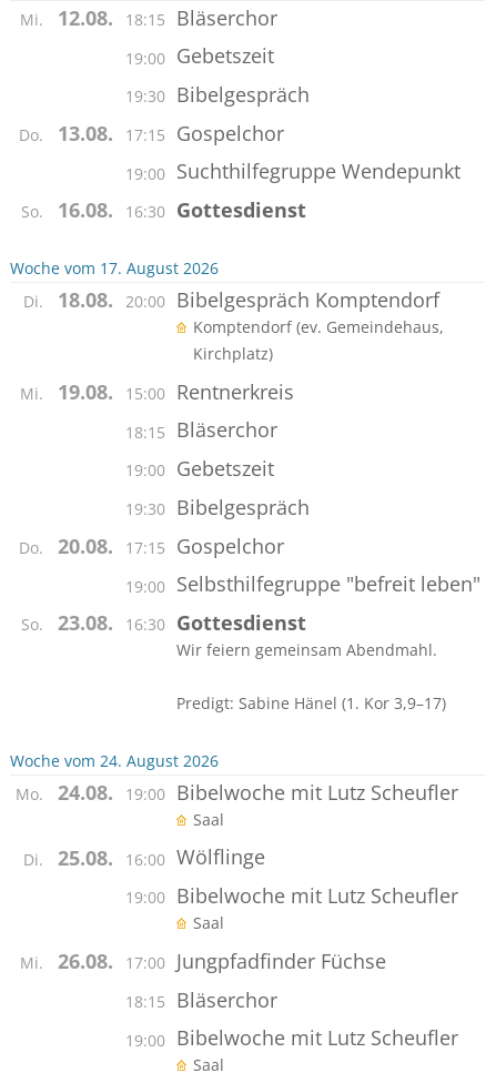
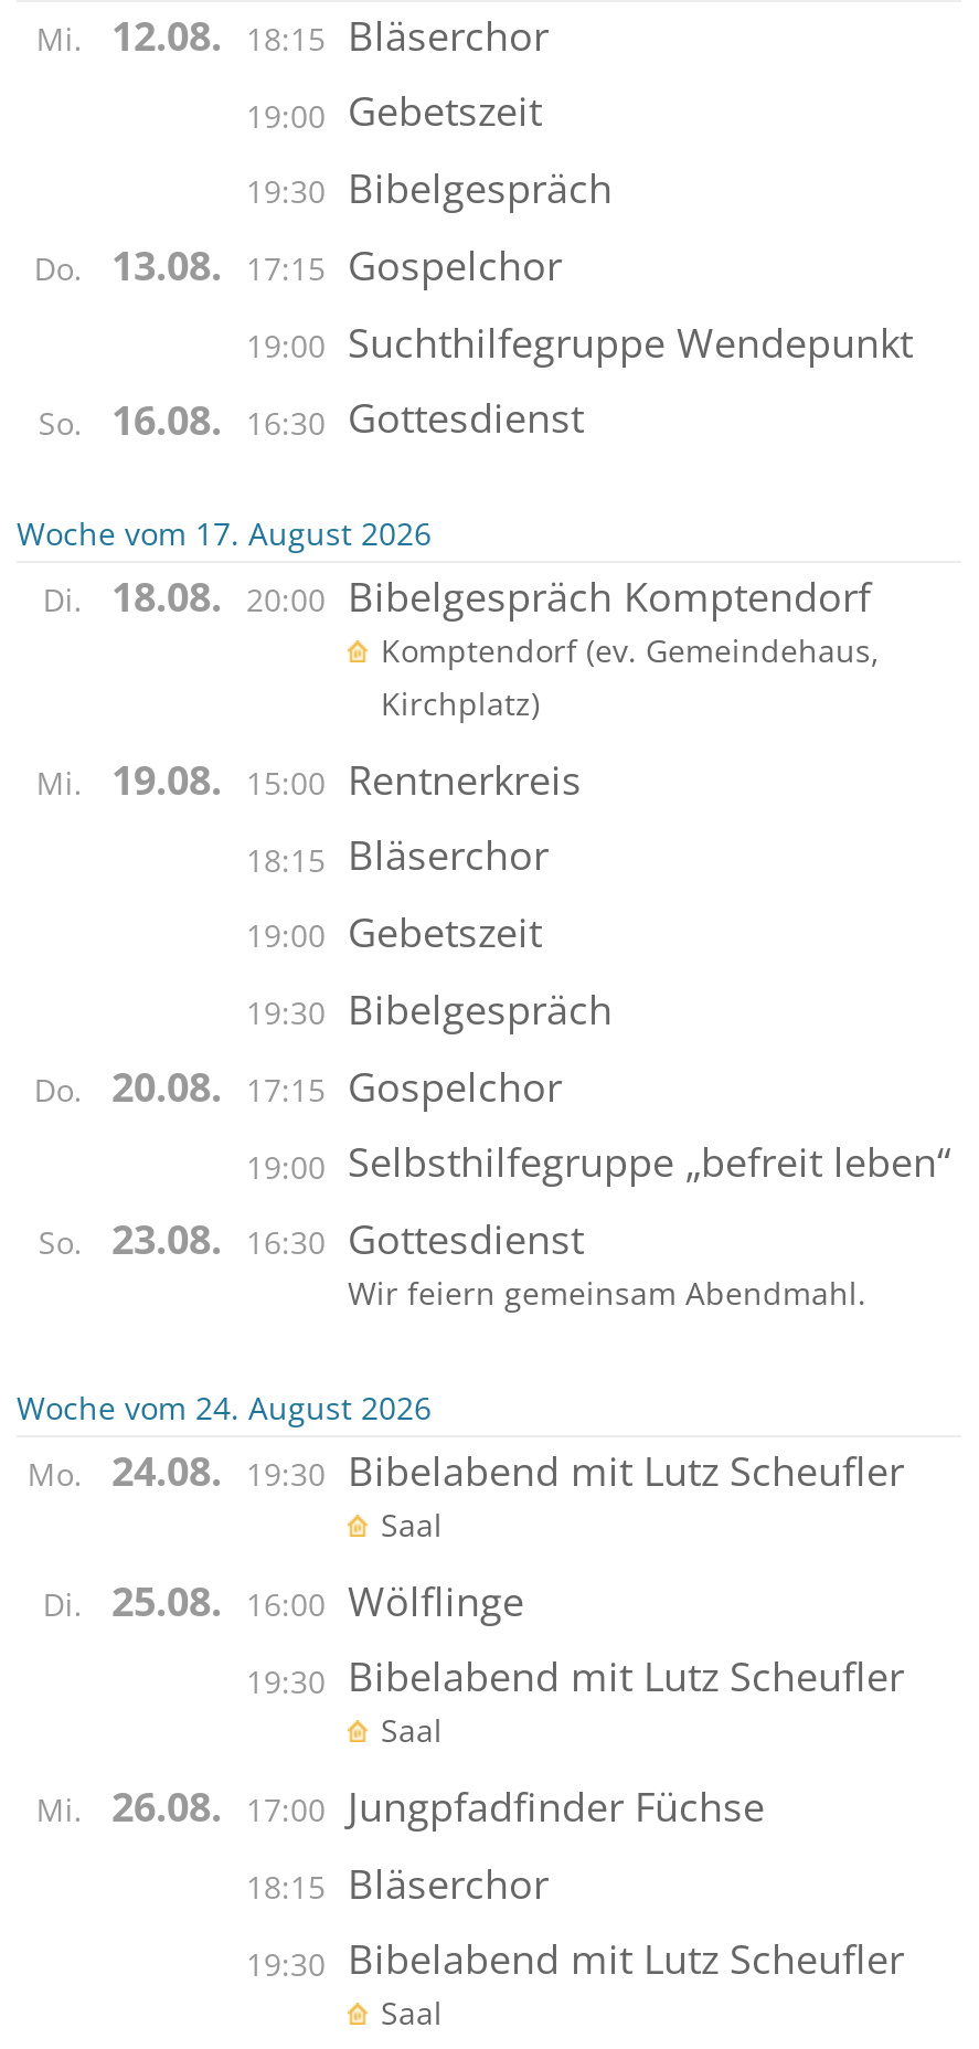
[125,571,480,597] 19:00 Selbsthilfegruppe "befreit leben" -> [246,1135,950,1188] 19:00 Selbsthilfegruppe „befreit leben“
[176,692,446,713] Predigt: Sabine Hänel (1. Kor 3,9–17) -> none
[58,779,458,806] 24.08. 19:00 Bibelwoche mit Lutz Scheufler -> [111,1443,904,1497] 24.08. 19:30 Bibelabend mit Lutz Scheufler
[125,882,458,909] 19:00 Bibelwoche mit Lutz Scheufler -> [246,1650,904,1703] 19:30 Bibelabend mit Lutz Scheufler
[125,1025,458,1051] 19:00 Bibelwoche mit Lutz Scheufler -> [246,1933,904,1986] 19:30 Bibelabend mit Lutz Scheufler

